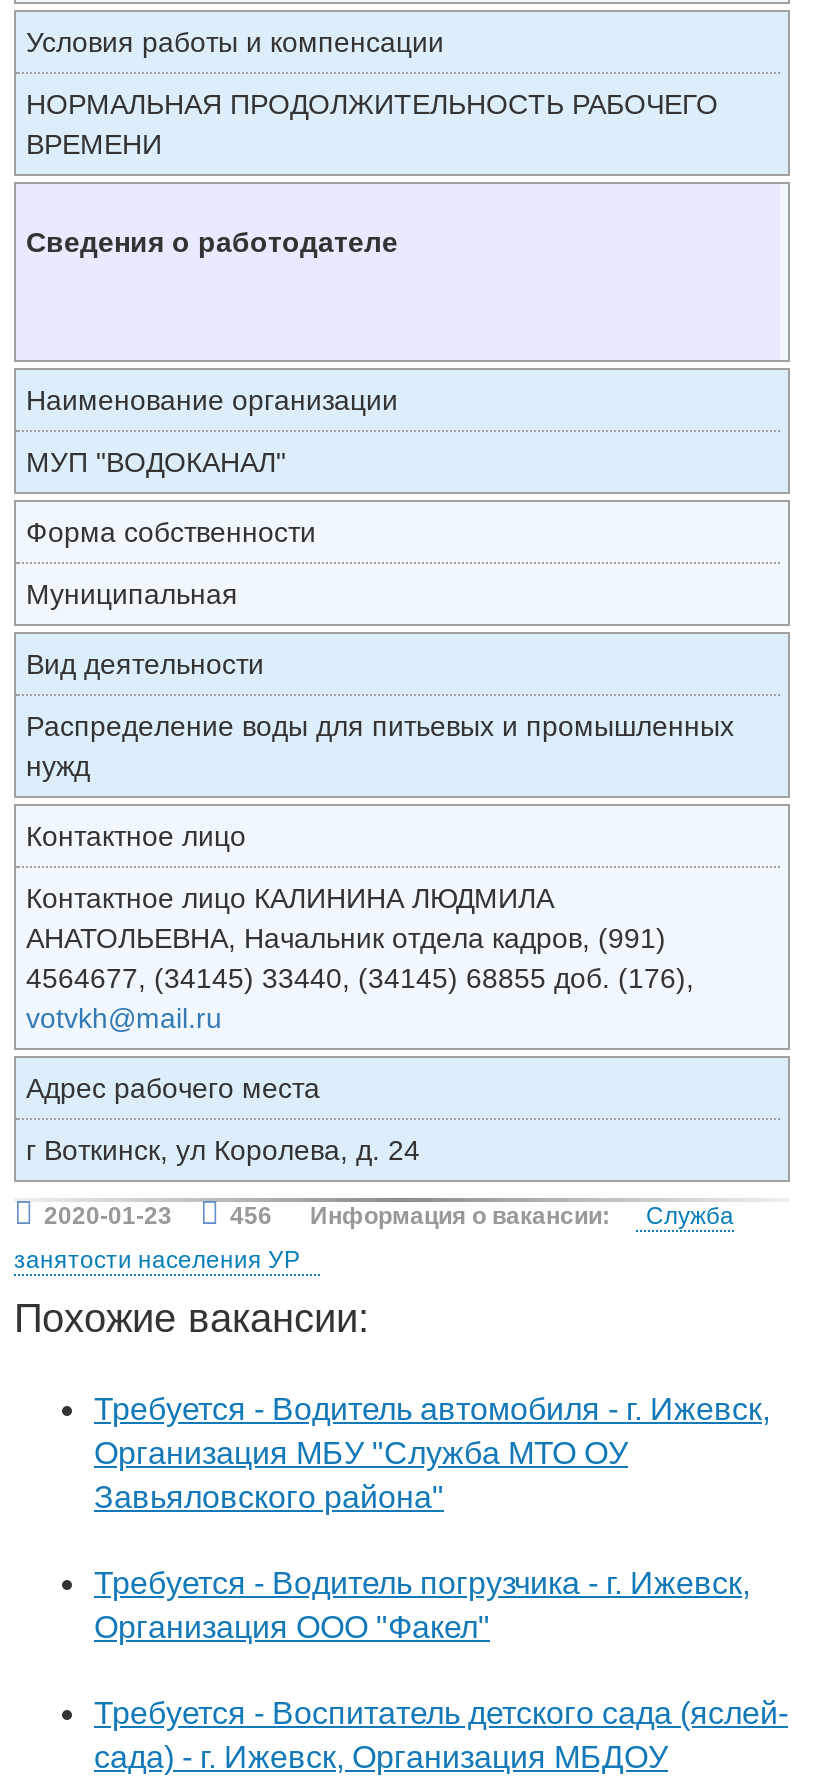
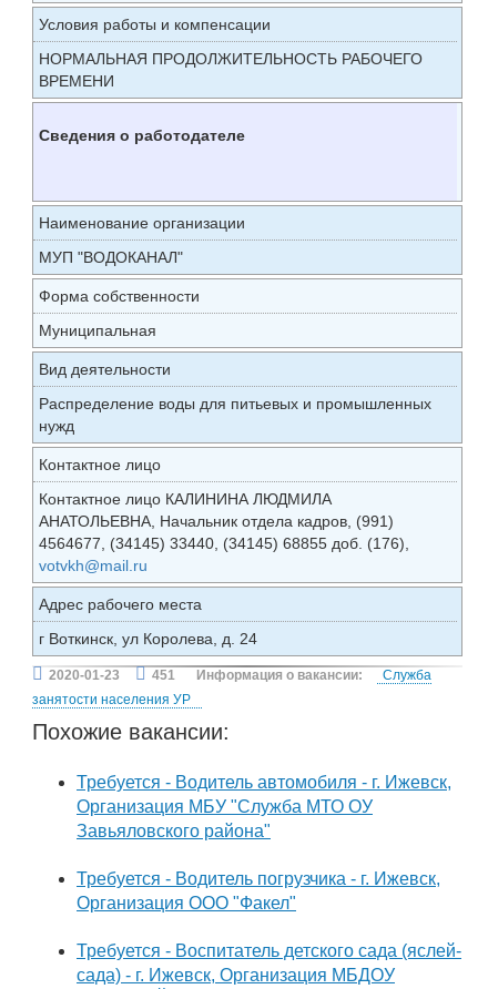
[230,1202,734,1230] 456 Информация о вакансии: Служба -> [152,667,431,683] 451 Информация о вакансии: Служба

